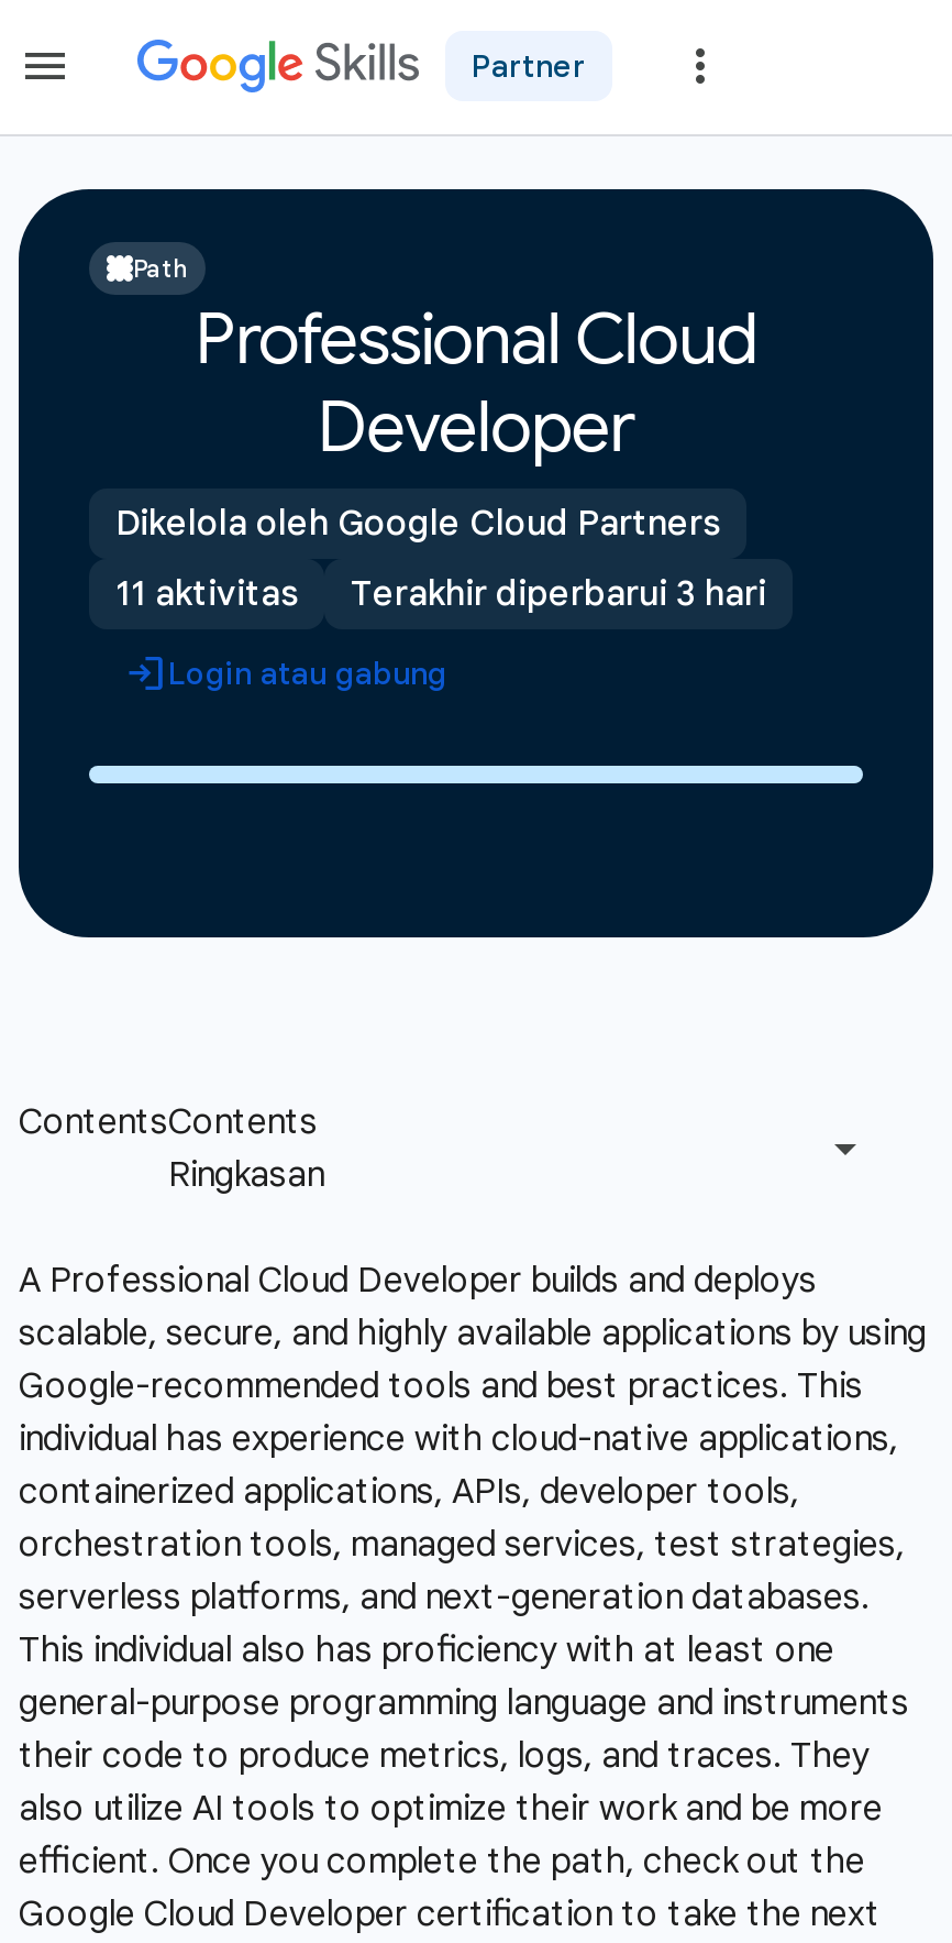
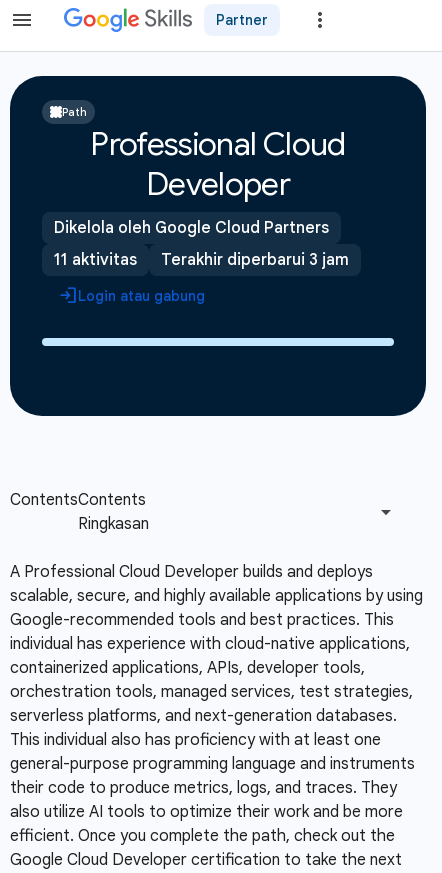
[351,572,766,616] Terakhir diperbarui 3 hari -> [161,250,349,270] Terakhir diperbarui 3 jam

